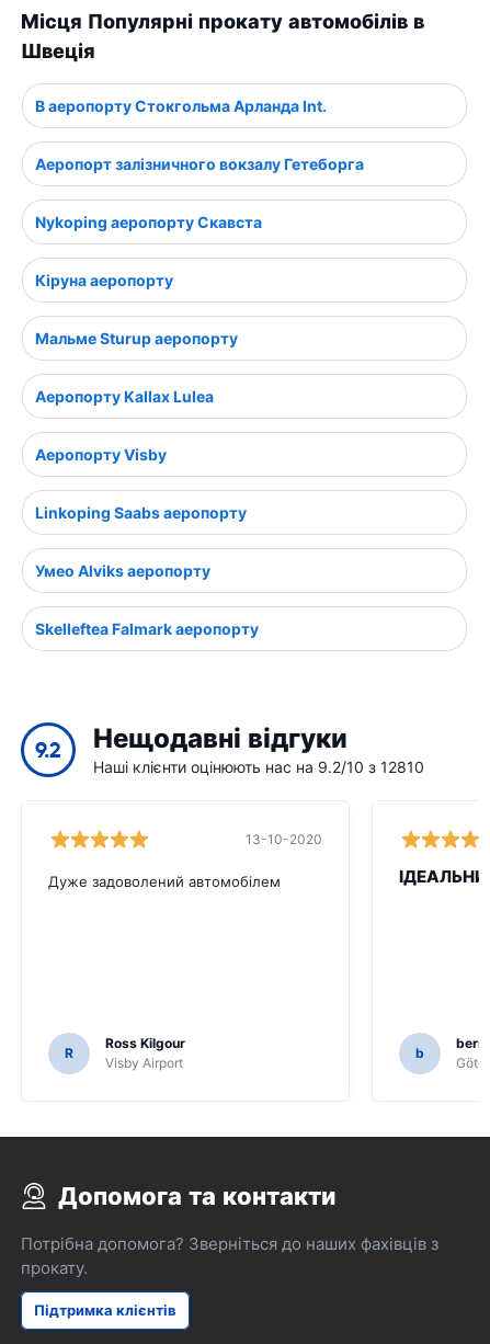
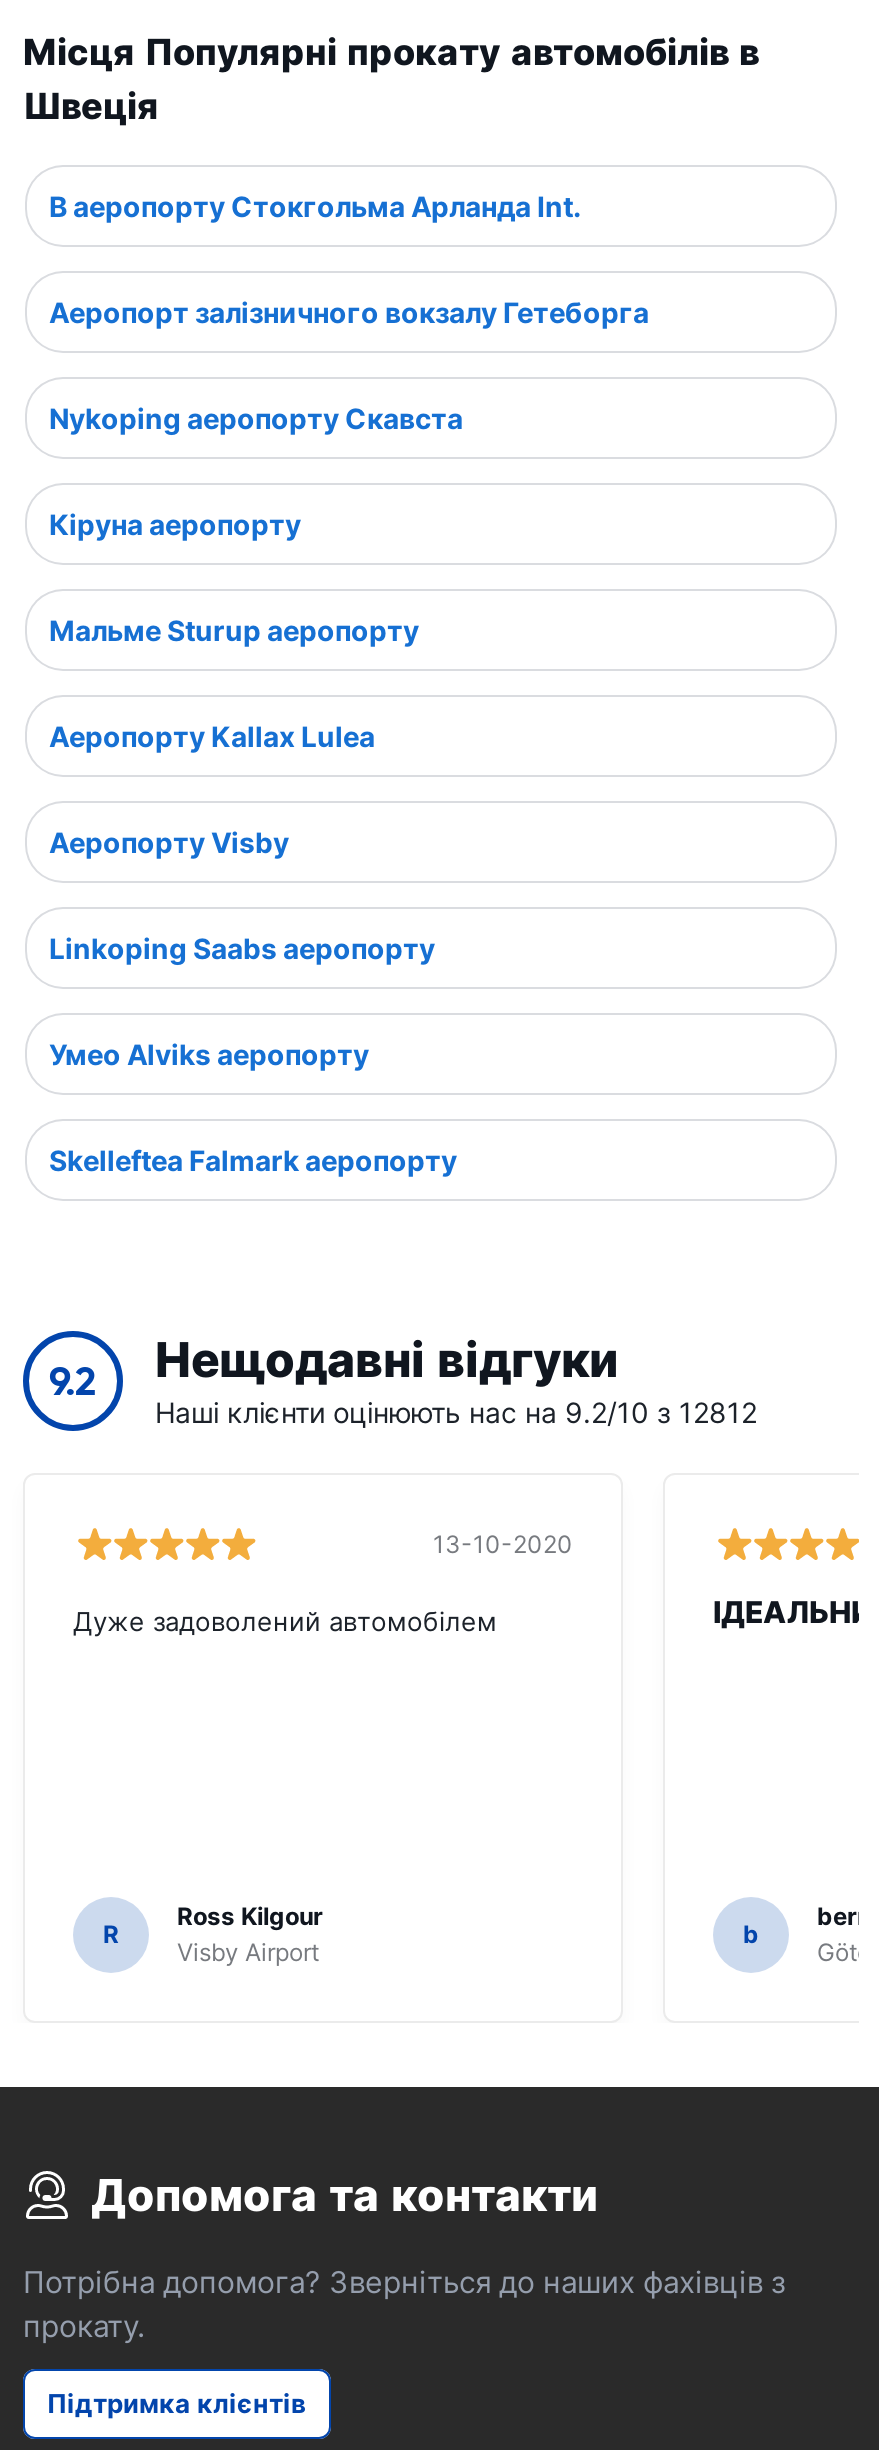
[93,757,424,776] Наші клієнти оцінюють нас на 9.2/10 з 12810 -> [155,1395,757,1429] Наші клієнти оцінюють нас на 9.2/10 з 12812

